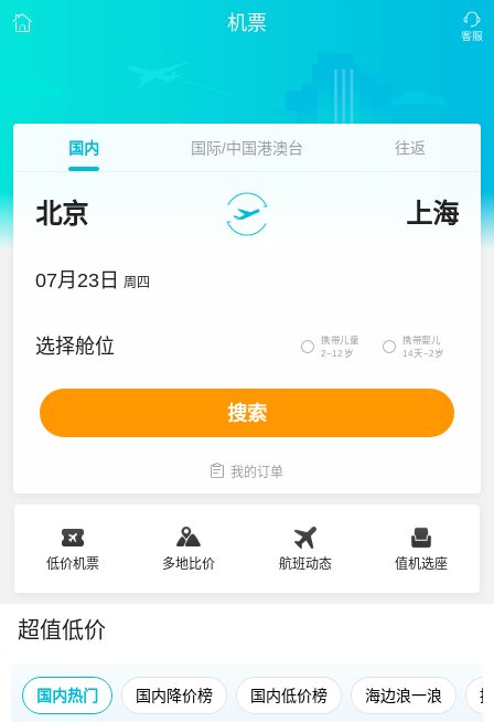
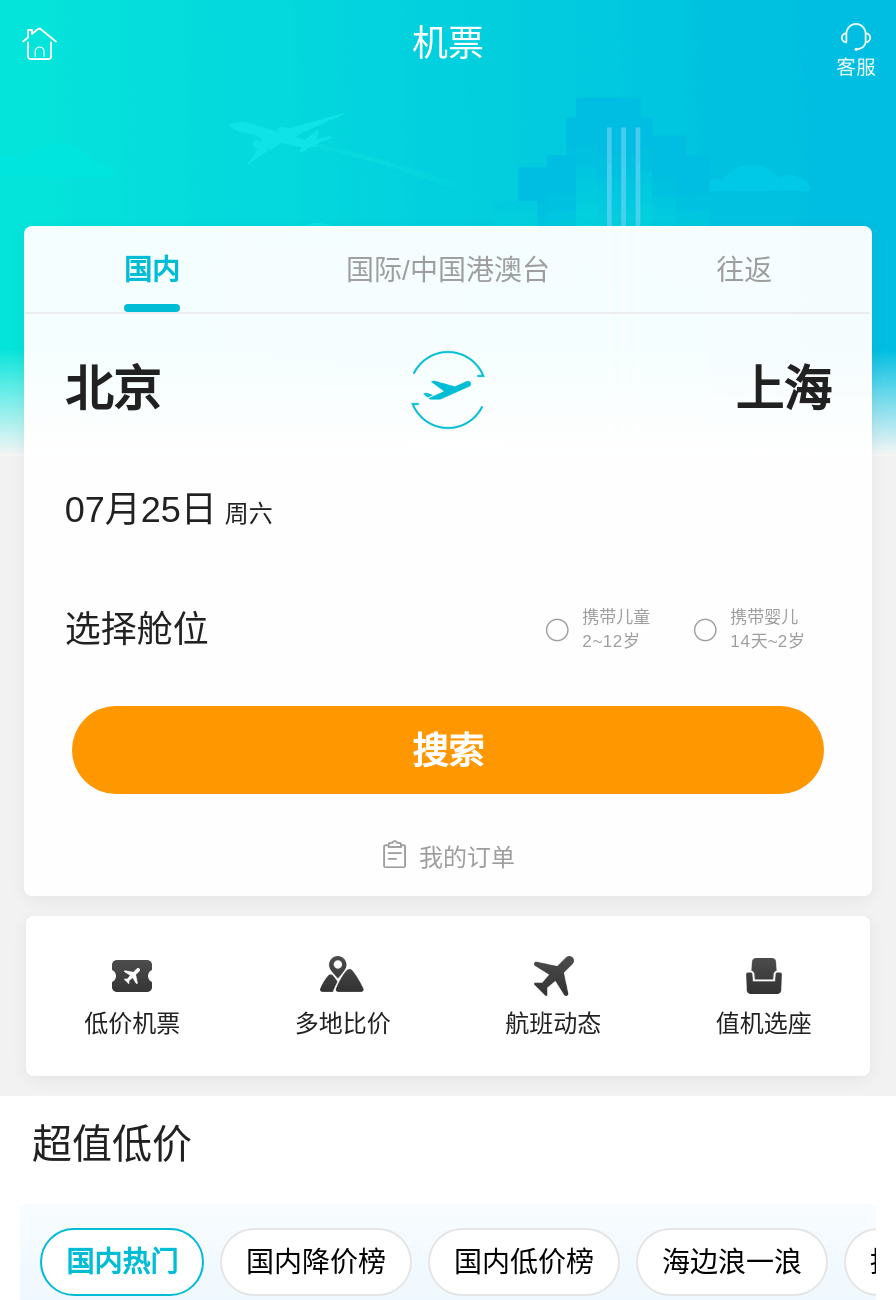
[36,269,150,291] 07月23日 周四 -> [65,490,273,530] 07月25日 周六

